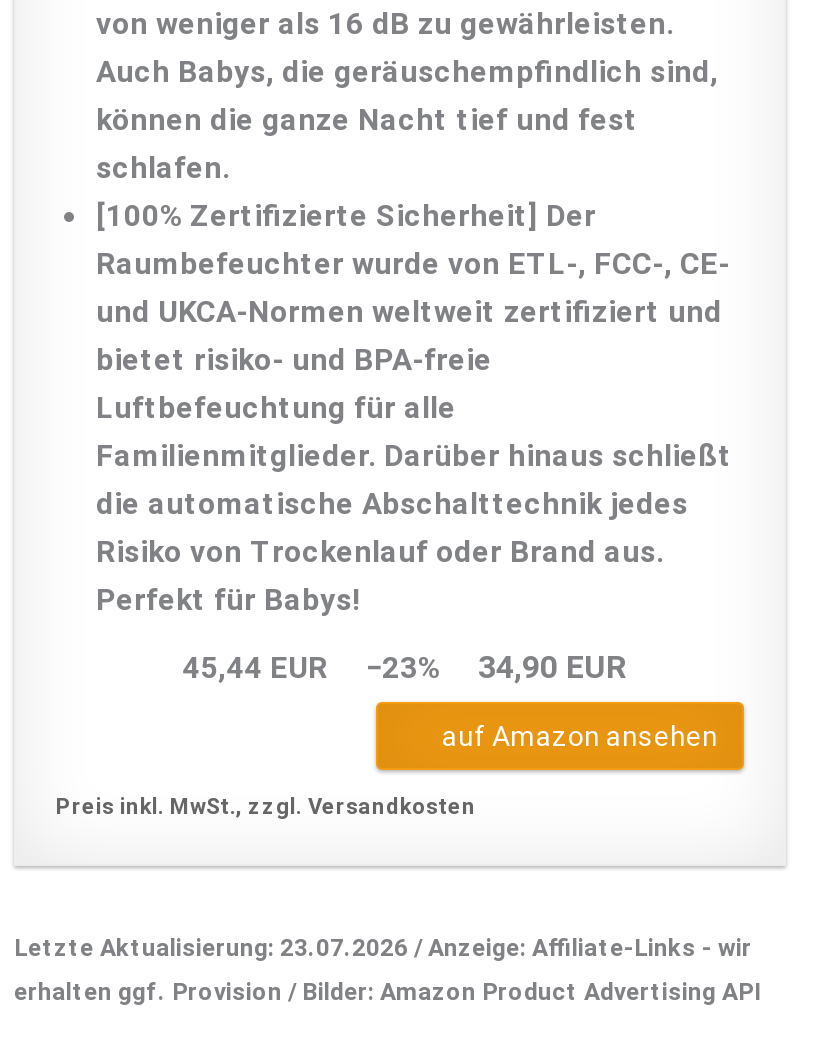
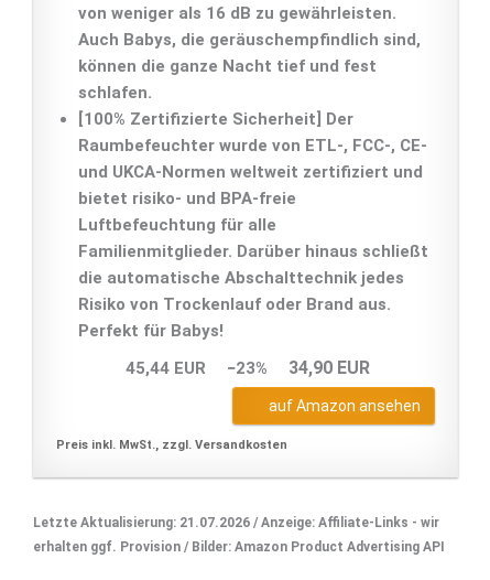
[14,934,752,962] Letzte Aktualisierung: 23.07.2026 / Anzeige: Affiliate-Links - wir -> [33,515,439,530] Letzte Aktualisierung: 21.07.2026 / Anzeige: Affiliate-Links - wir

